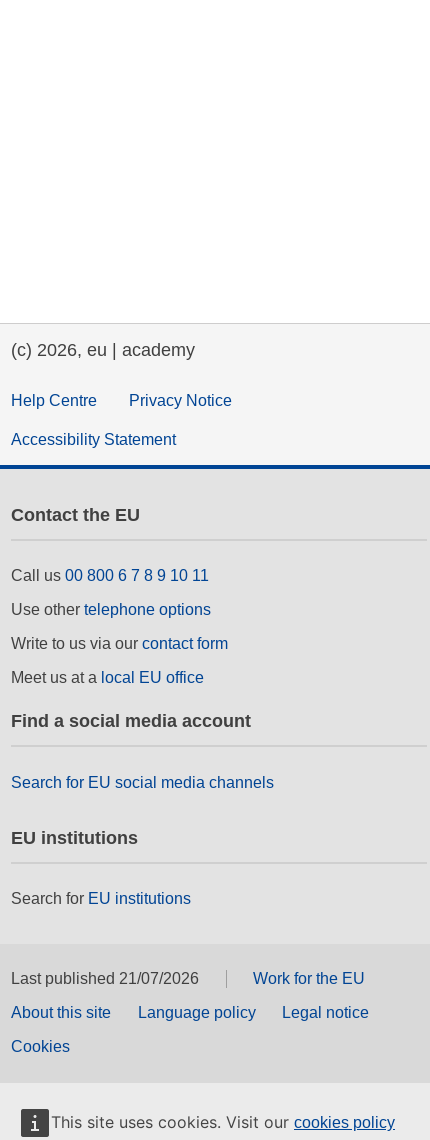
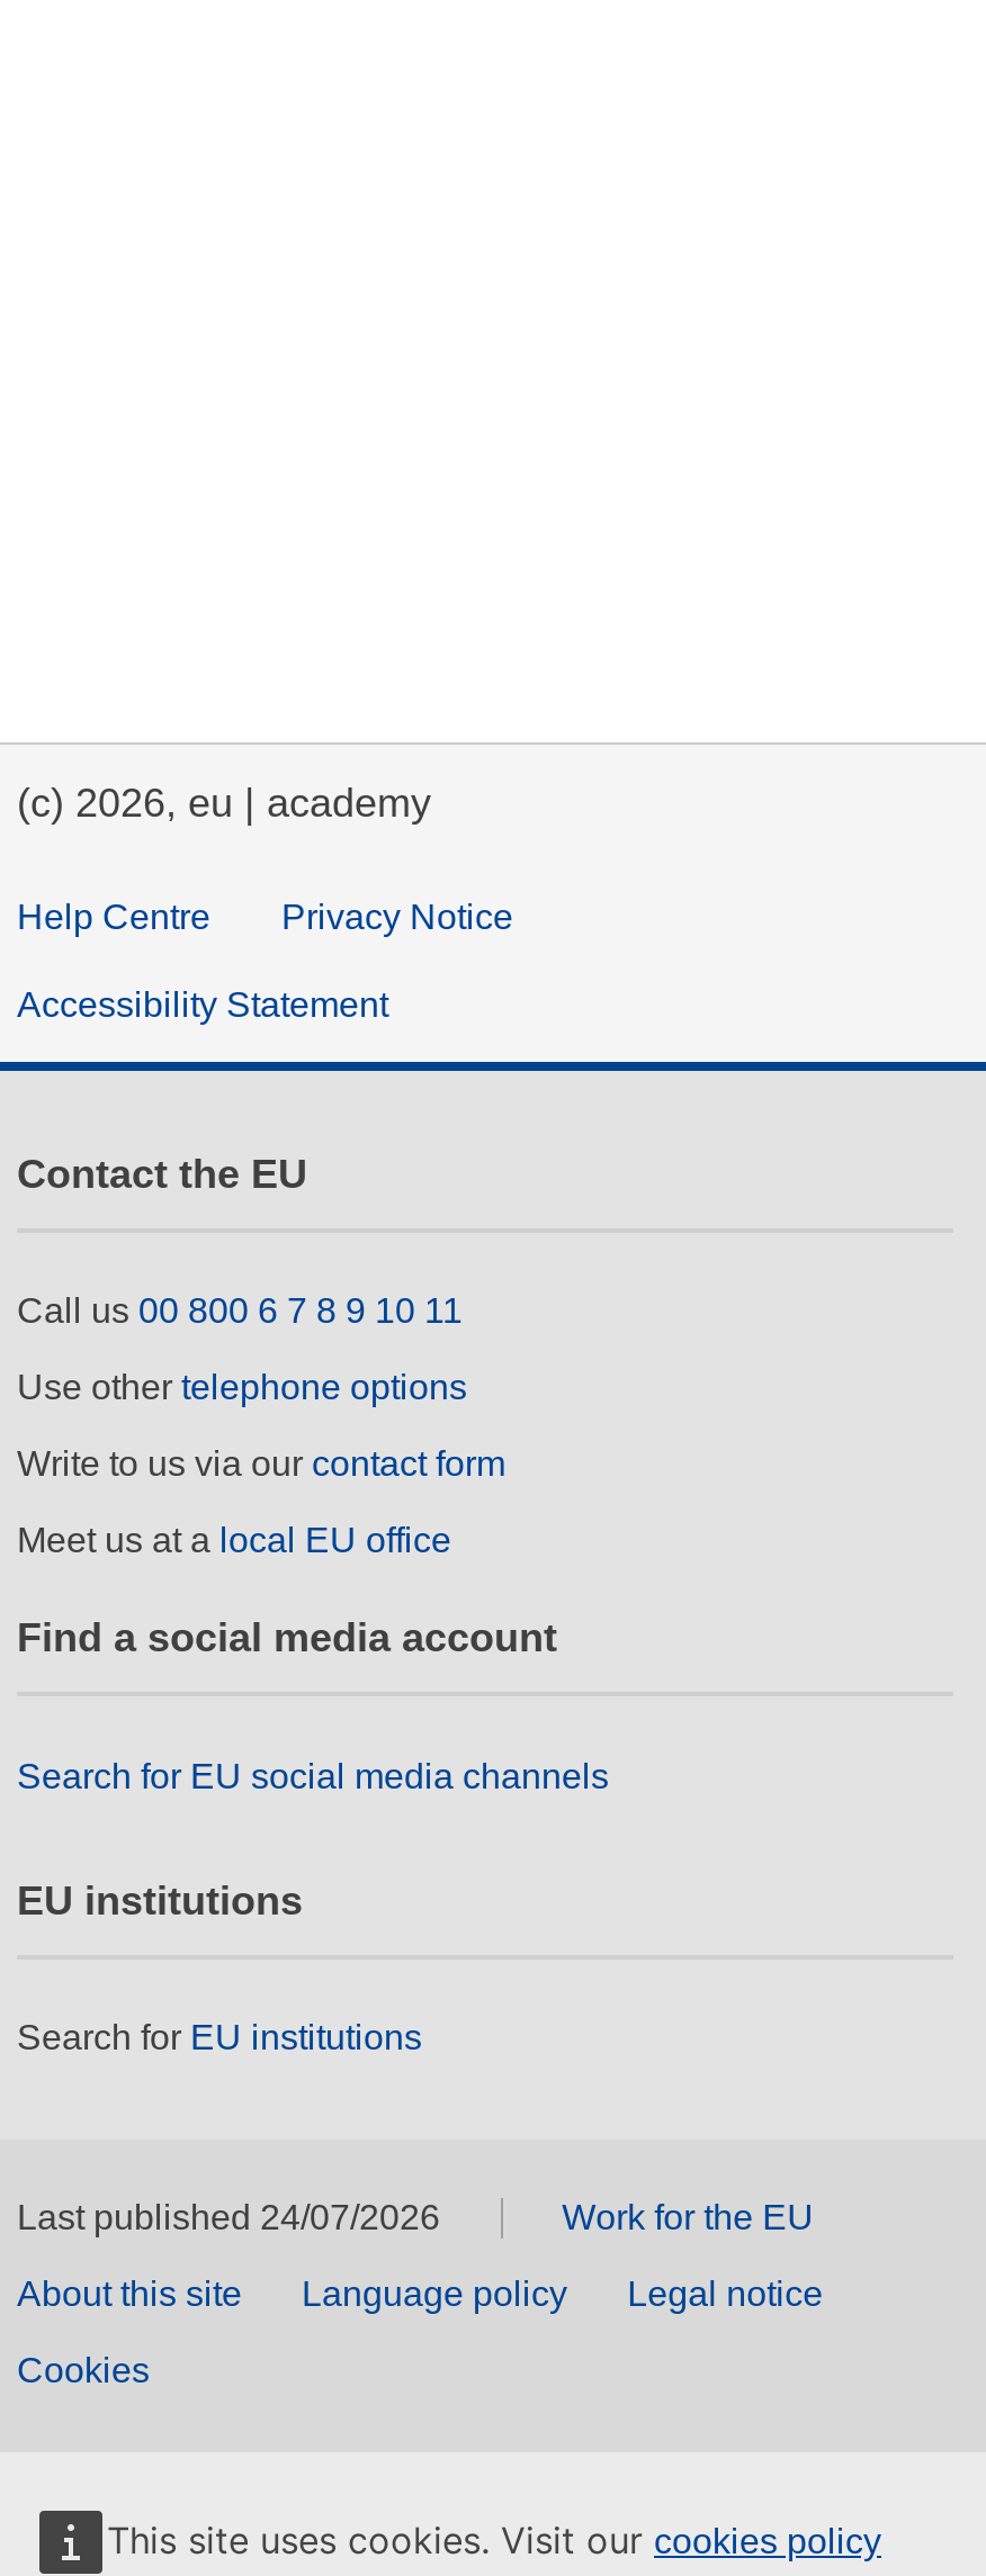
[11,970,199,987] Last published 21/07/2026 -> [17,2199,440,2237] Last published 24/07/2026

